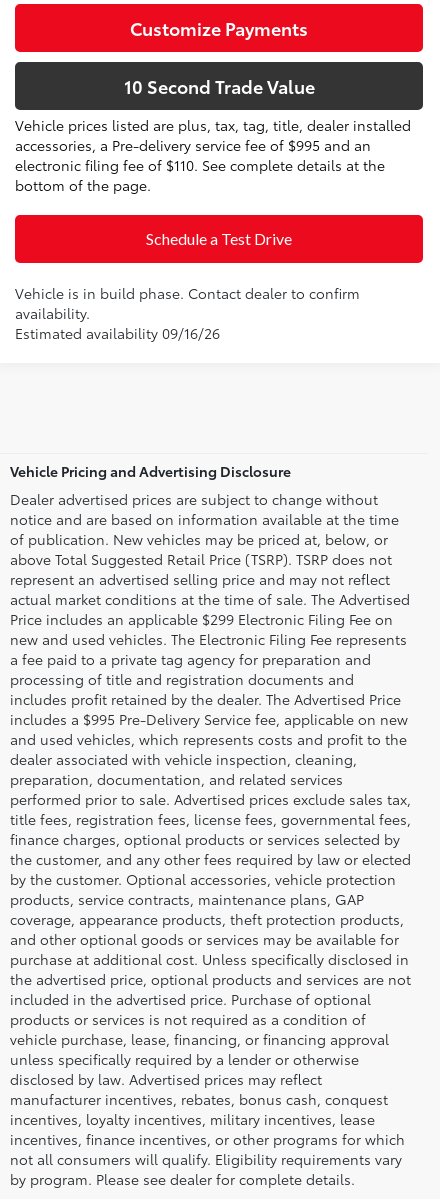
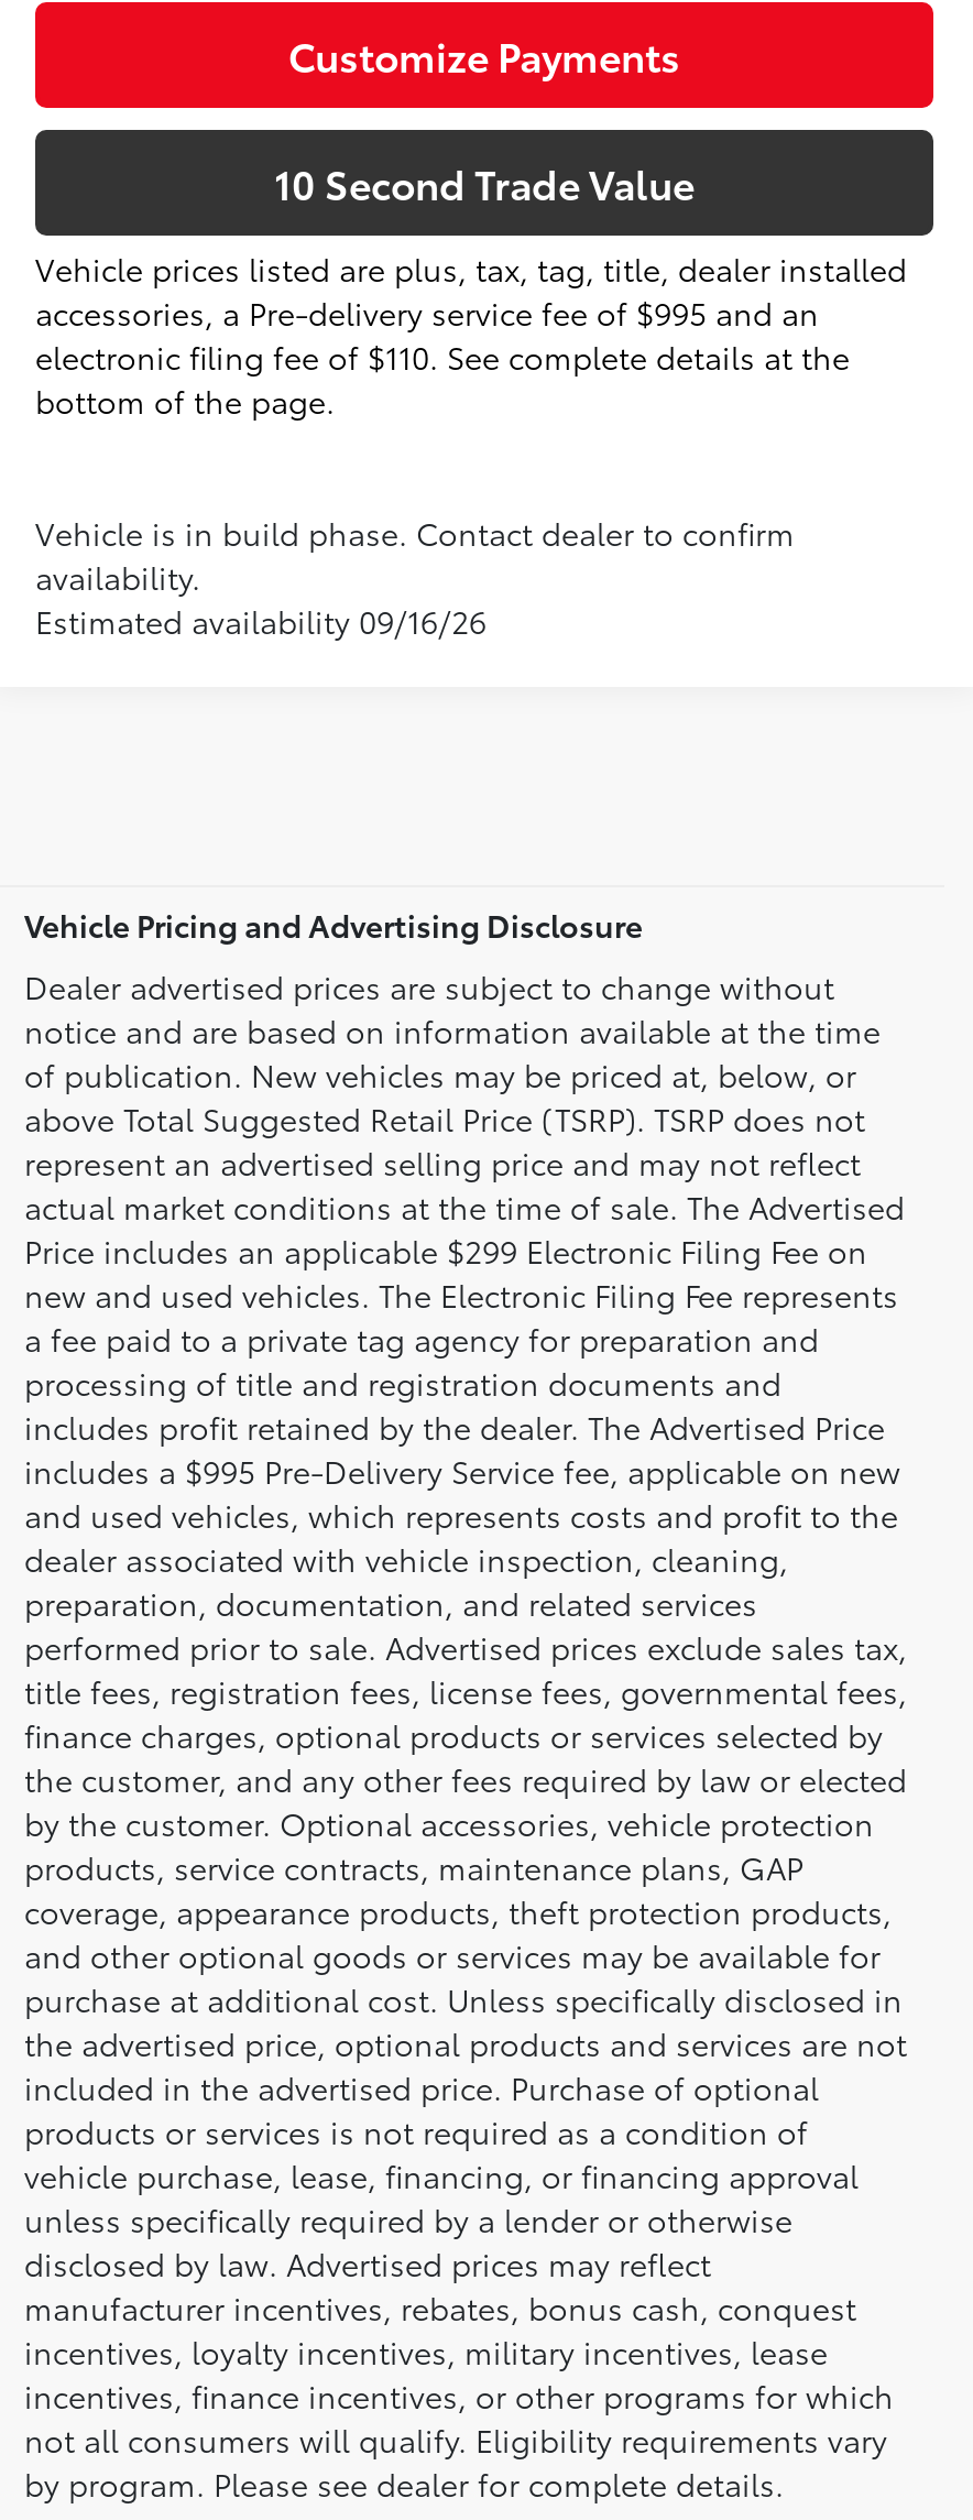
[146,229,292,248] Schedule a Test Drive -> none

